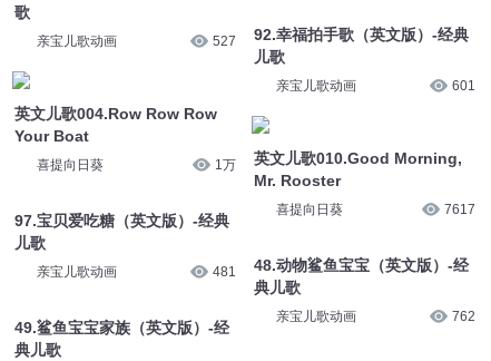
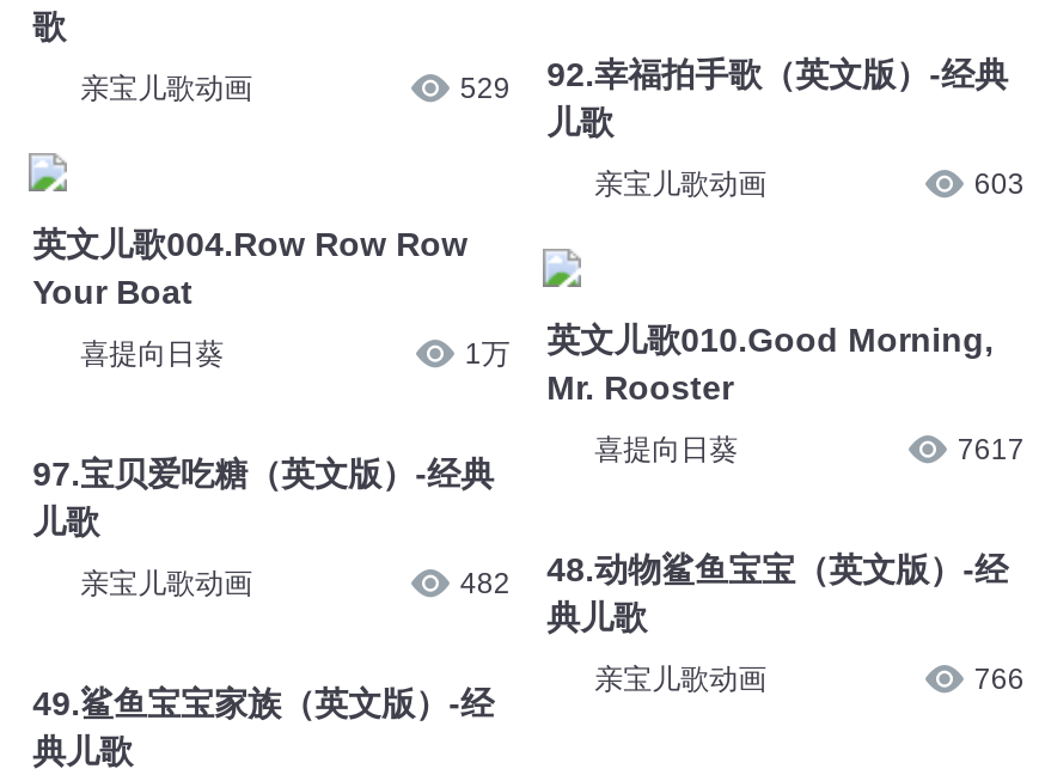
[213,25,468,49] 527 92.幸福拍手歌（英文版）-经典 -> [460,55,1008,105] 529 92.幸福拍手歌（英文版）-经典
[452,78,476,93] 601 -> [974,167,1024,200] 603
[213,256,468,280] 481 48.动物鲨鱼宝宝（英文版）-经 -> [460,550,1008,600] 482 48.动物鲨鱼宝宝（英文版）-经
[452,309,476,324] 762 -> [974,662,1024,696] 766

